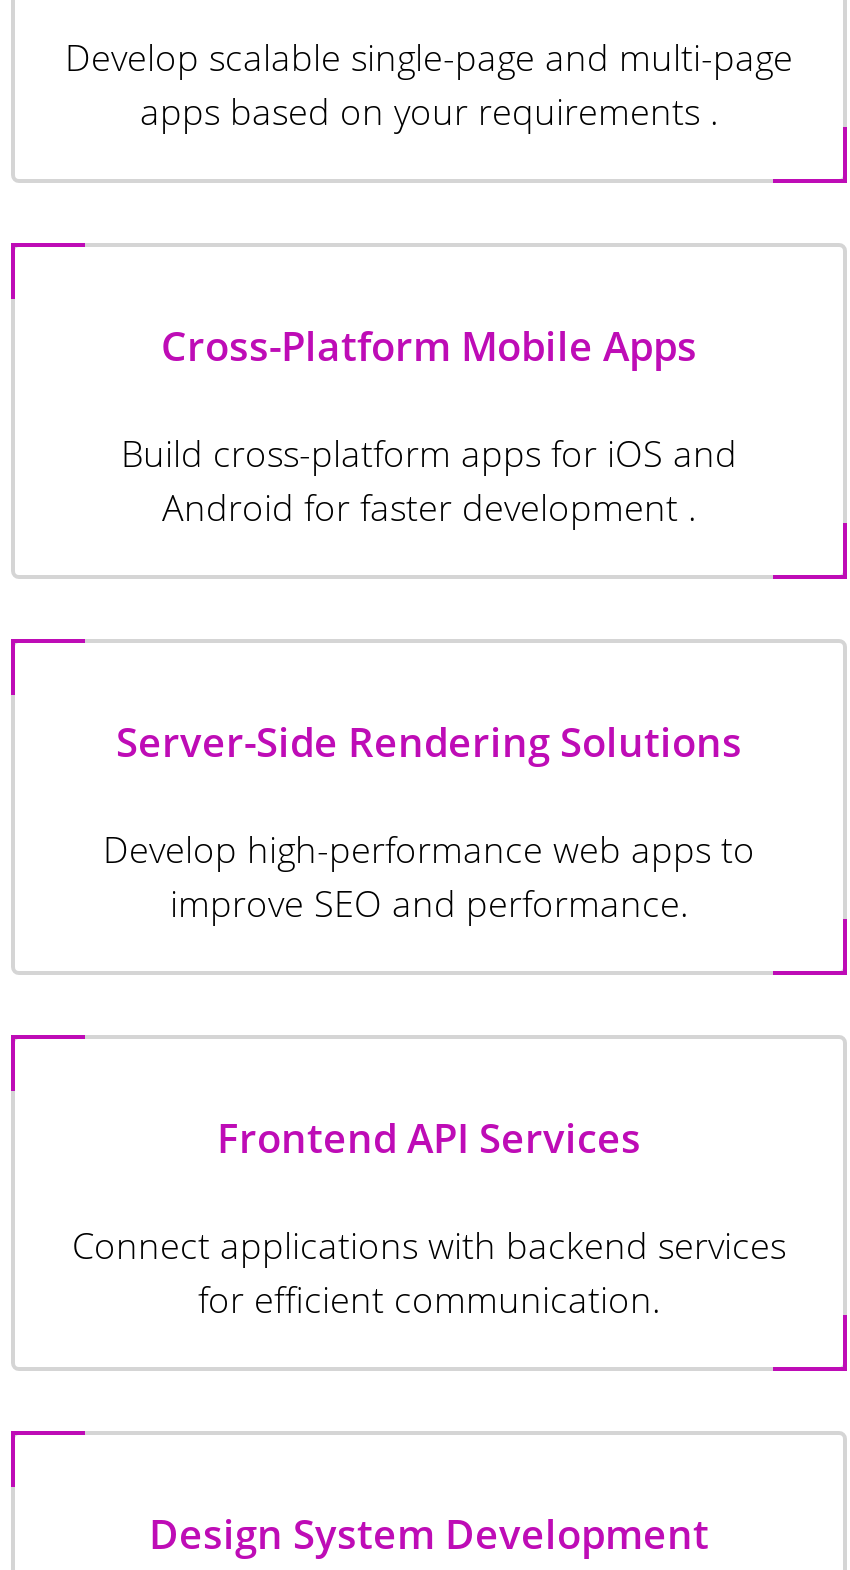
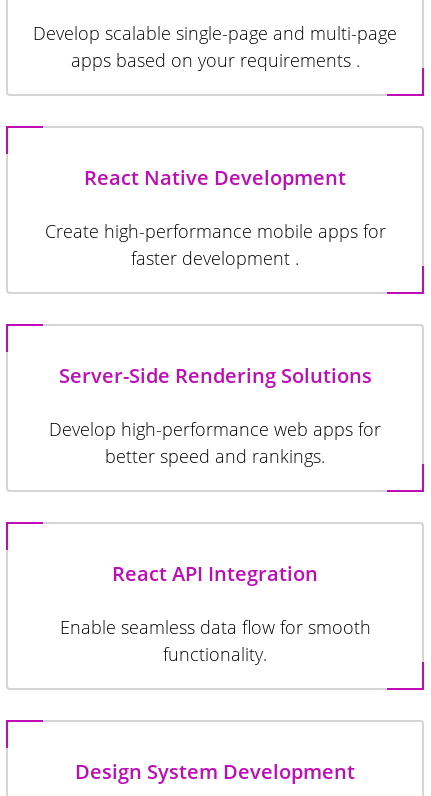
[161,319,697,373] Cross-Platform Mobile Apps -> [84,164,346,191] React Native Development
[121,429,737,531] Build cross-platform apps for iOS and | Android for faster development . -> [44,219,385,270] Create high-performance mobile apps for | faster development .
[103,825,755,927] Develop high-performance web apps to | improve SEO and performance. -> [49,417,381,468] Develop high-performance web apps for | better speed and rankings.
[217,1111,641,1165] Frontend API Services -> [112,560,318,587] React API Integration
[72,1221,786,1323] Connect applications with backend services | for efficient communication. -> [59,615,370,666] Enable seamless data flow for smooth | functionality.

